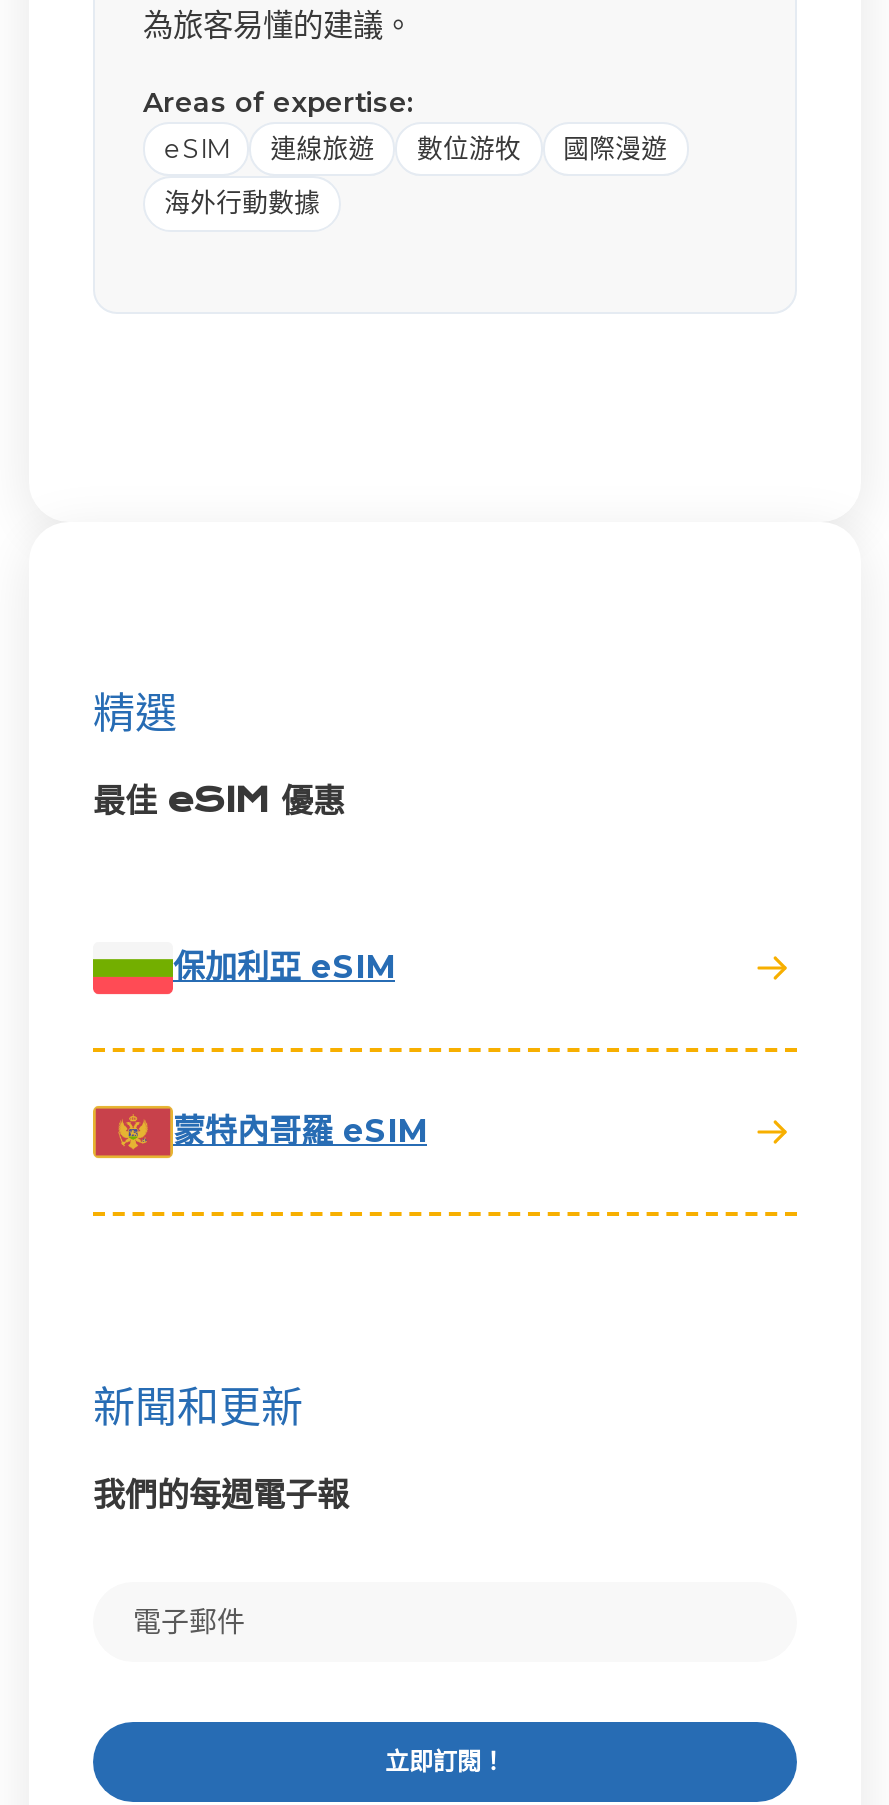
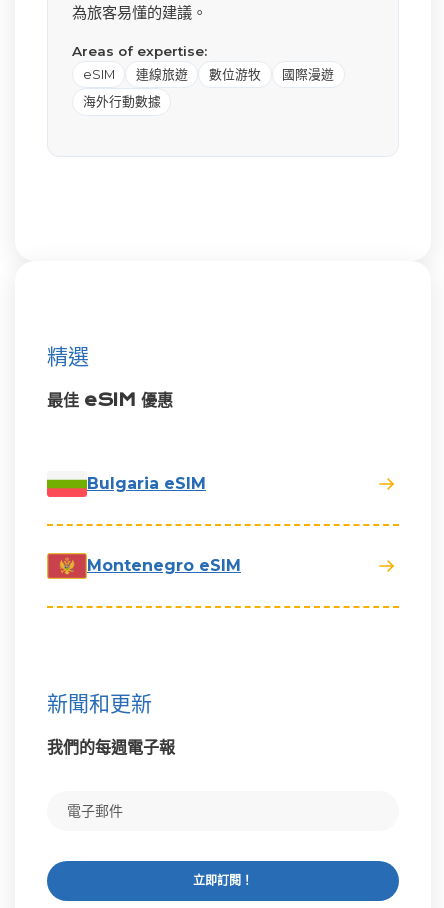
[173,947,395,985] 保加利亞 eSIM -> [87,474,206,493] Bulgaria eSIM
[173,1111,427,1149] 蒙特內哥羅 eSIM -> [87,556,241,575] Montenegro eSIM

